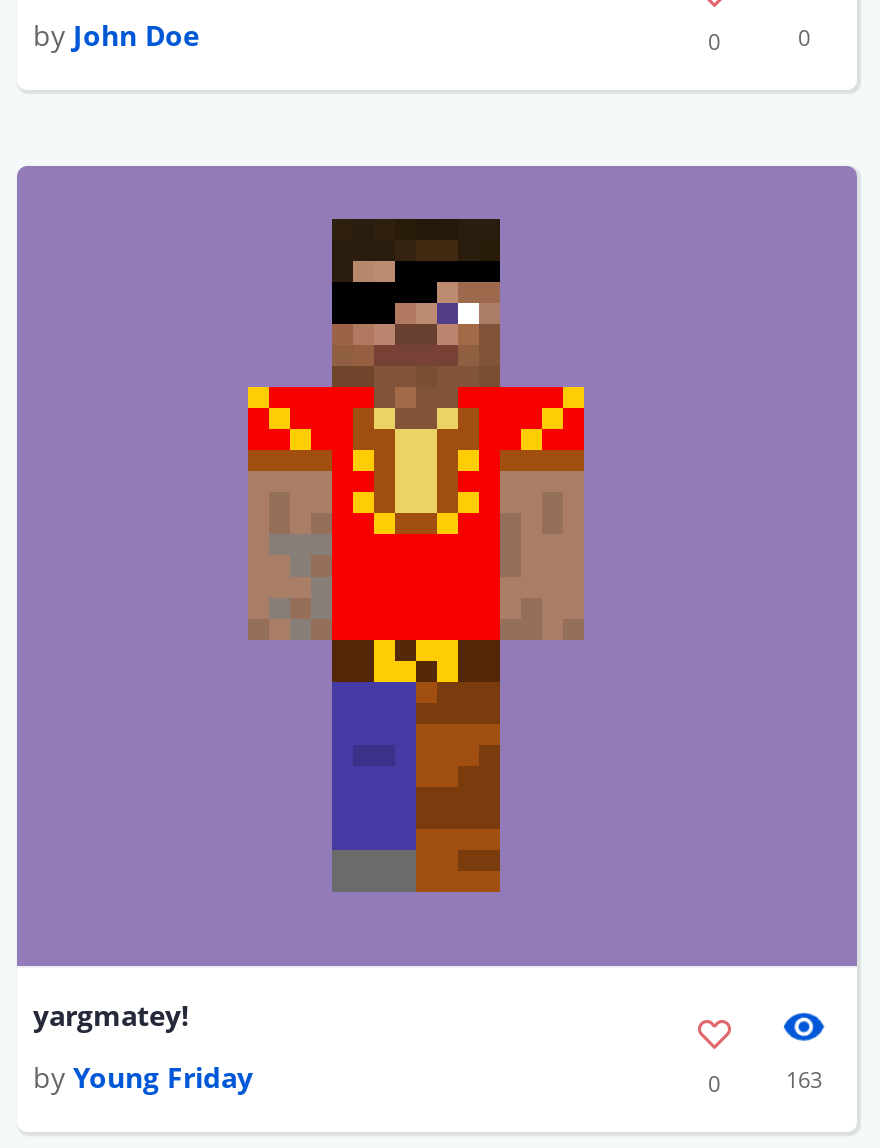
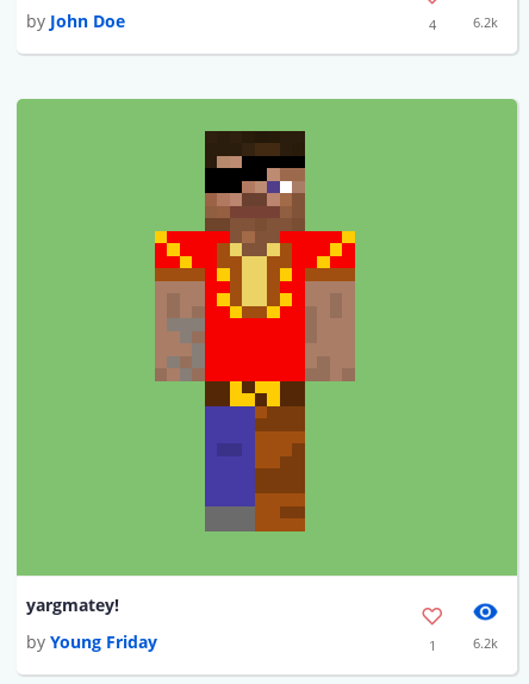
[708,22,810,56] 0 | 0 -> [428,13,498,33] 4 | 6.2k
[17,166,857,966] [image] -> [17,99,517,576] [image]
[708,1064,822,1098] 0 | 163 -> [428,634,498,654] 1 | 6.2k

